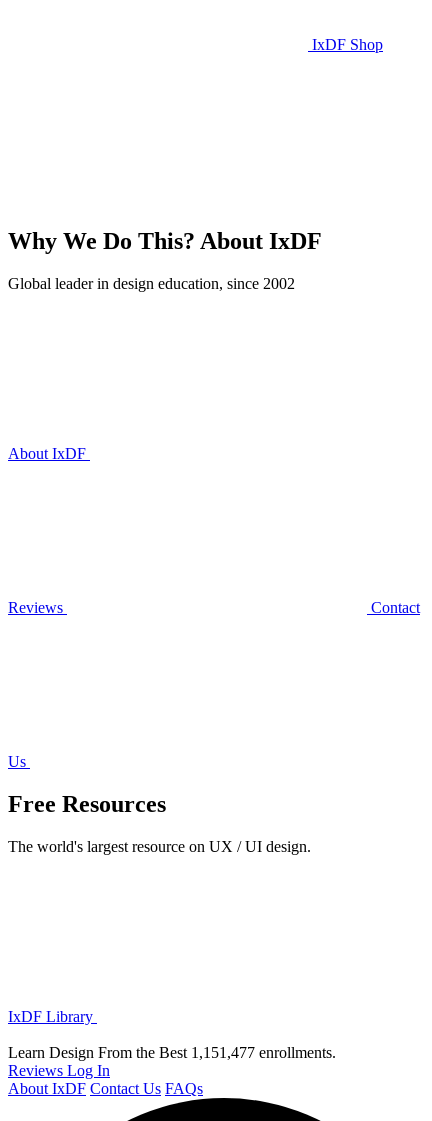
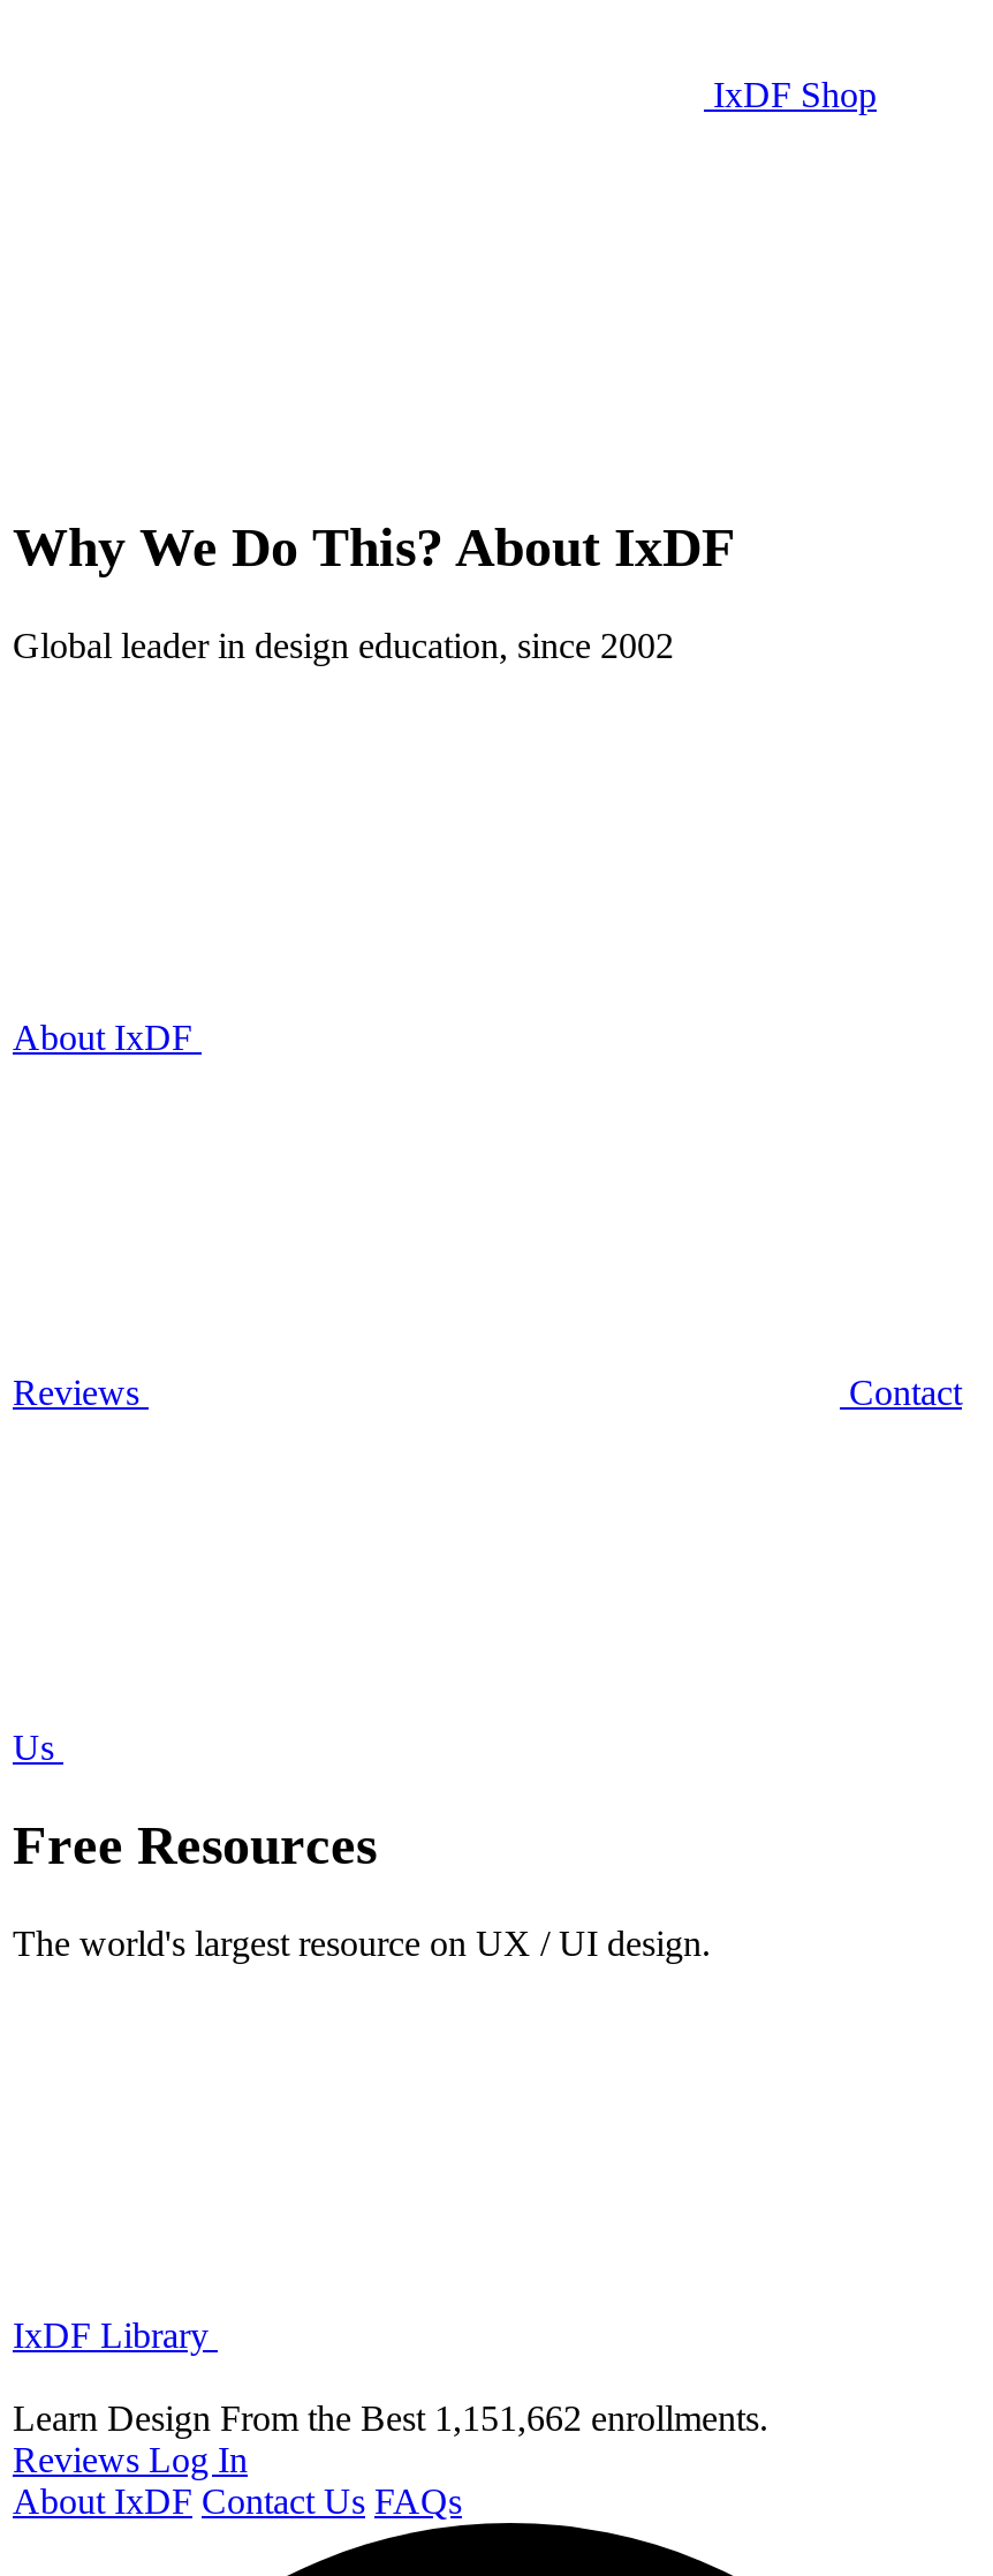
[8,1044,336,1061] Learn Design From the Best 1,151,477 enrollments. -> [13,2398,768,2437] Learn Design From the Best 1,151,662 enrollments.

